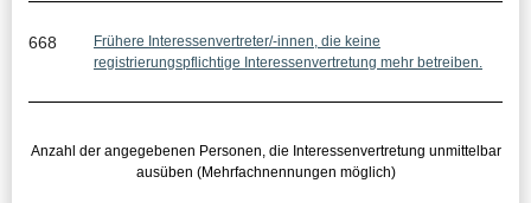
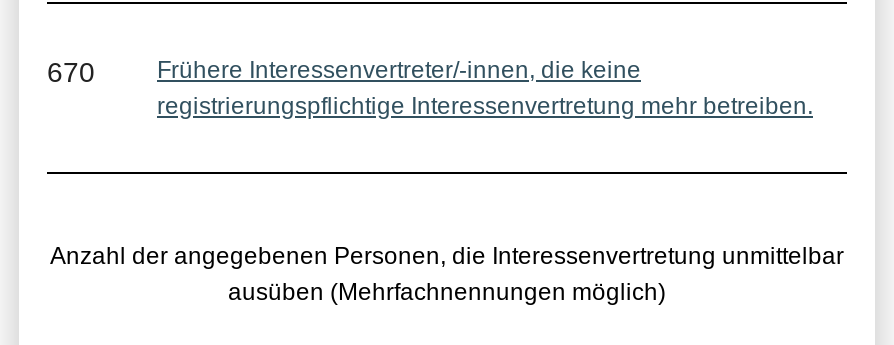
[28,33,57,52] 668 -> [47,56,95,88] 670

